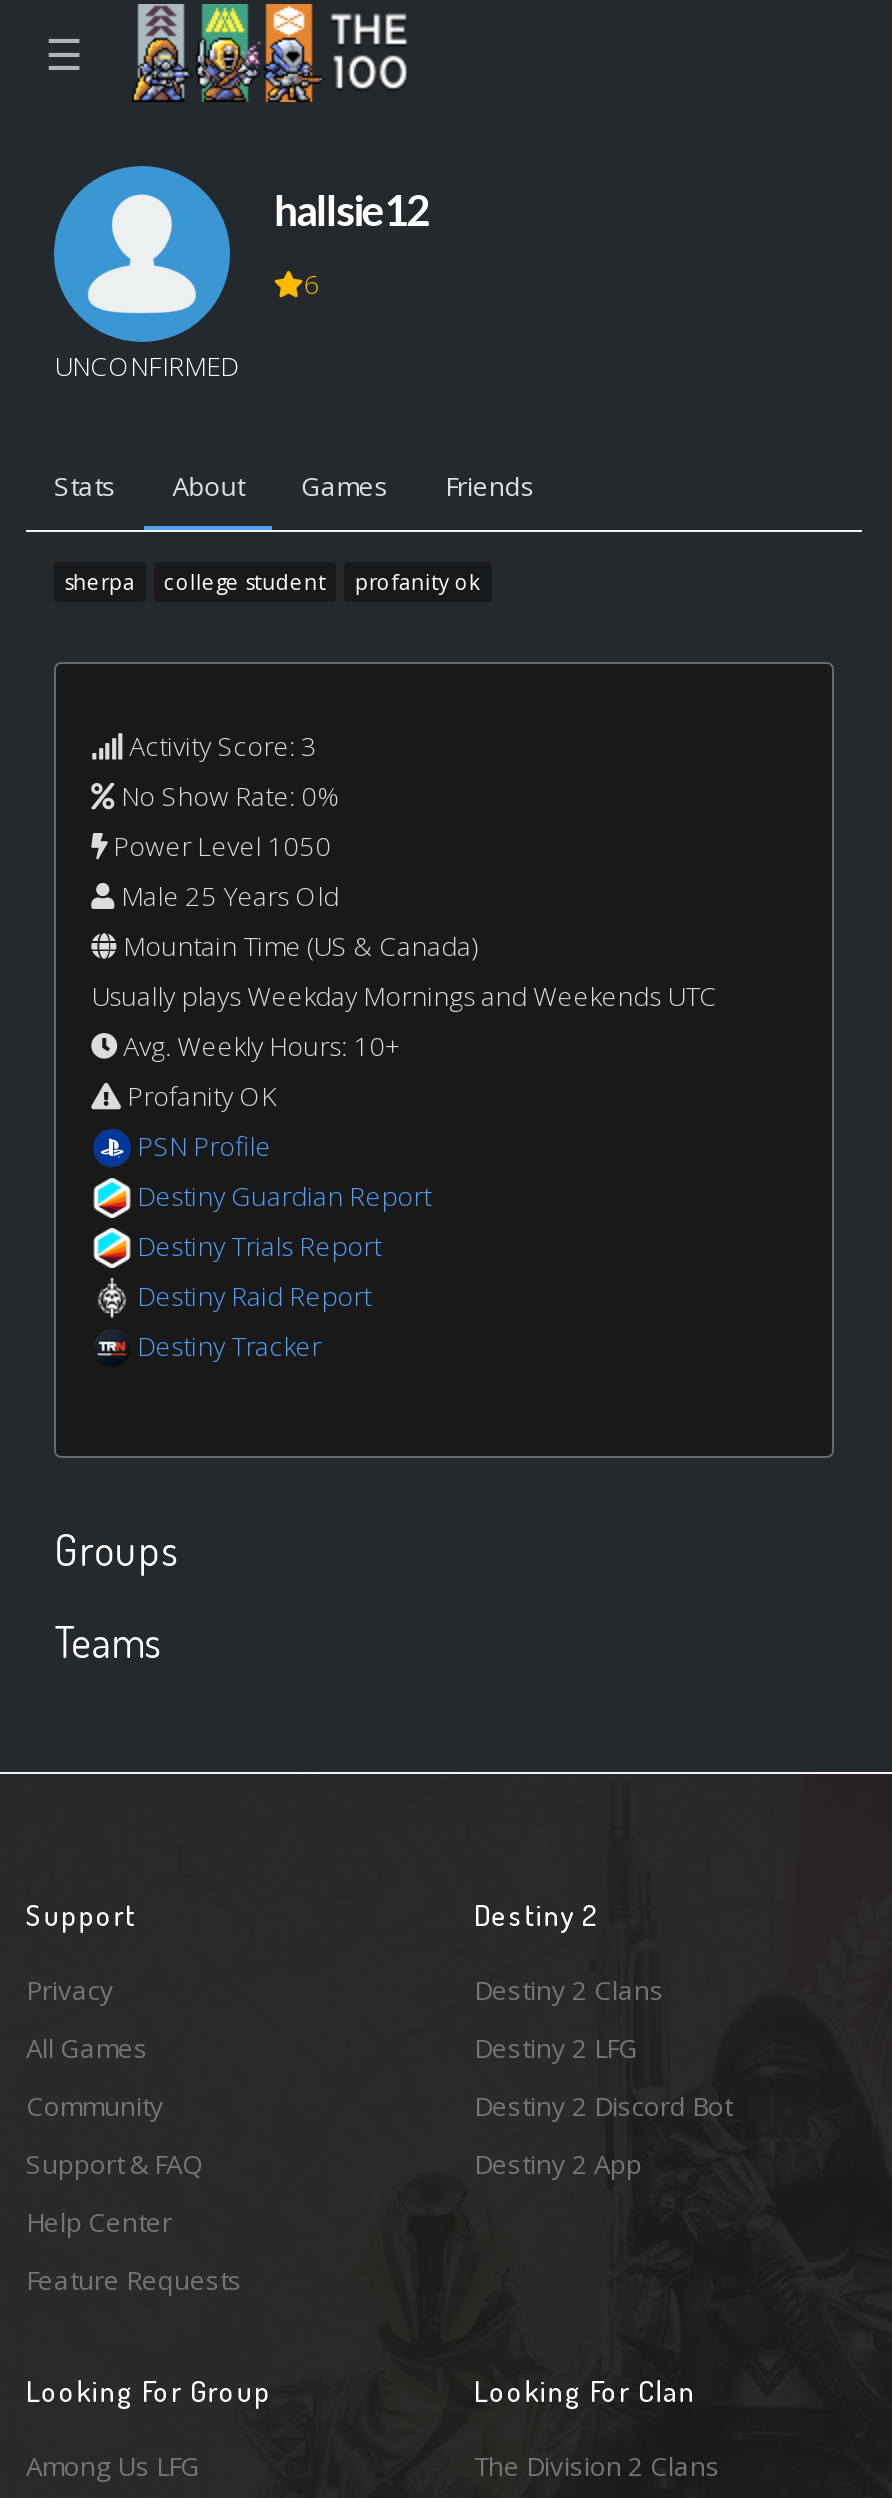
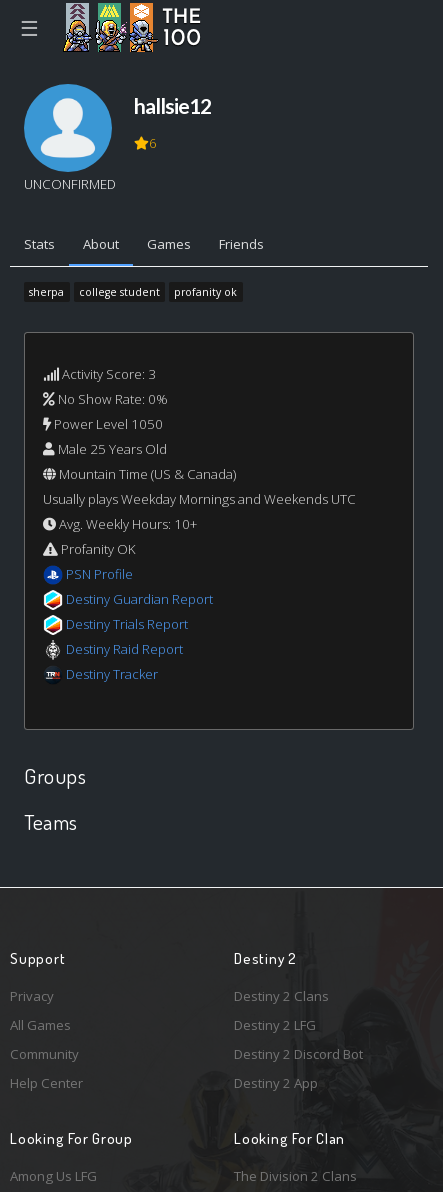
[26,2146,204,2182] Support & FAQ -> none
[26,2262,242,2298] Feature Requests -> none

